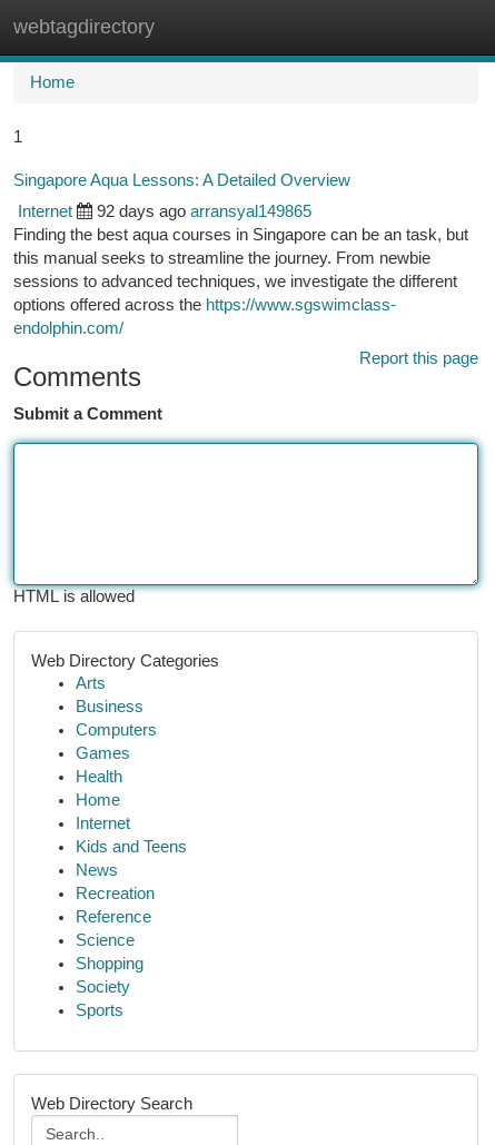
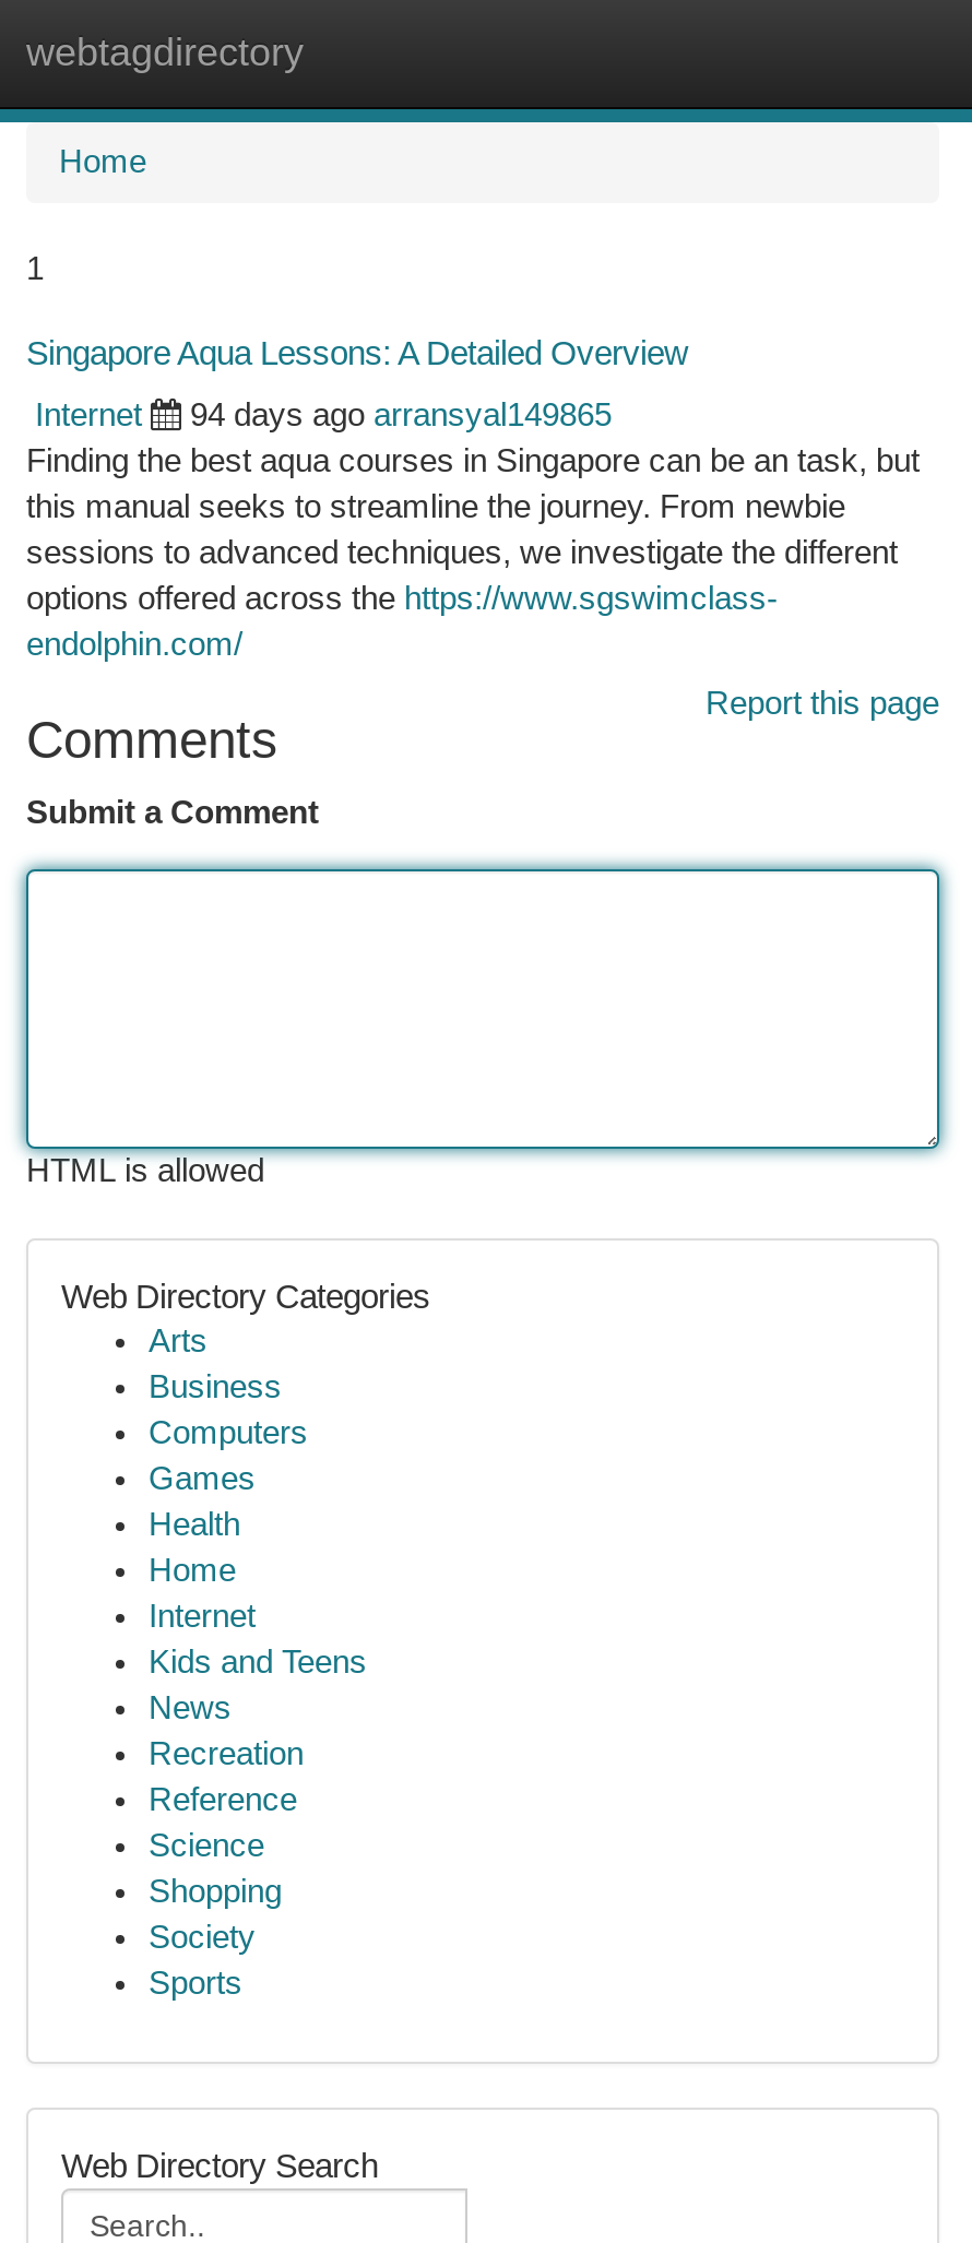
[97,203,311,220] 92 days ago arransyal149865 -> [190,397,612,432] 94 days ago arransyal149865

